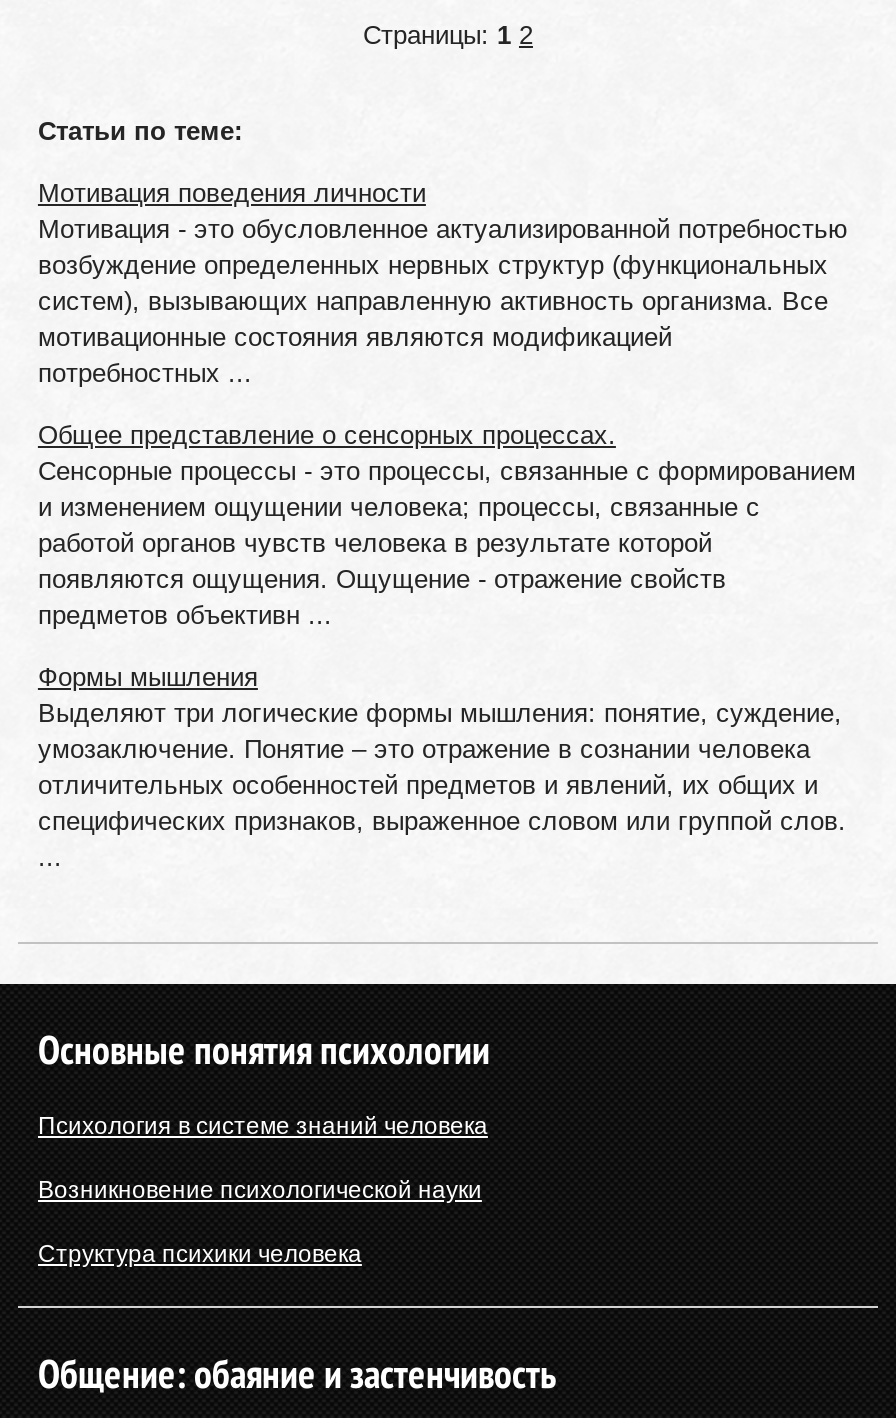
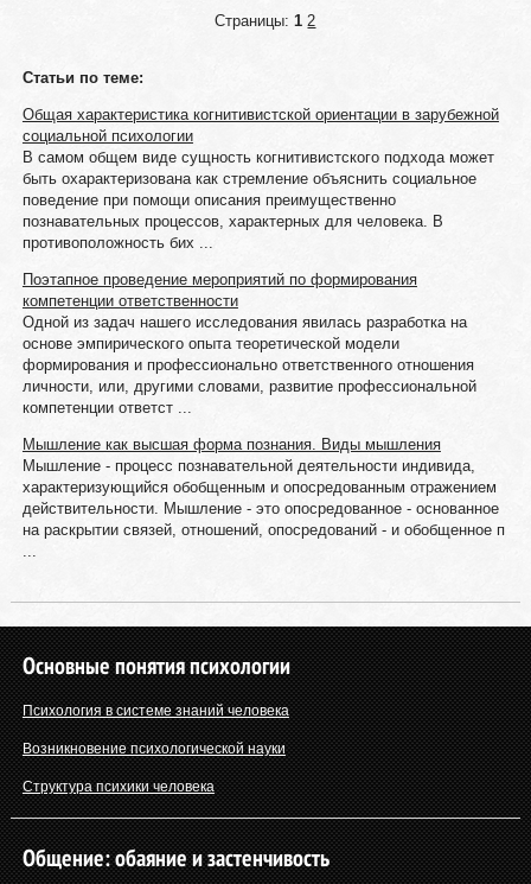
[38,178,848,388] Мотивация поведения личности | Мотивация - это обусловленное актуализированной потребностью | возбуждение определенных нервных структур (функциональных | систем), вызывающих направленную активность организма. Все | мотивационные состояния являются модификацией | потребностных ... -> [23,106,499,252] Общая характеристика когнитивистской ориентации в зарубежной | социальной психологии | В самом общем виде сущность когнитивистского подхода может | быть охарактеризована как стремление объяснить социальное | поведение при помощи описания преимущественно | познавательных процессов, характерных для человека. В | противоположность бих ...
[38,420,856,630] Общее представление о сенсорных процессах. | Сенсорные процессы - это процессы, связанные с формированием | и изменением ощущении человека; процессы, связанные с | работой органов чувств человека в результате которой | появляются ощущения. Ощущение - отражение свойств | предметов объективн ... -> [23,271,476,416] Поэтапное проведение мероприятий по формирования | компетенции ответственности | Одной из задач нашего исследования явилась разработка на | основе эмпирического опыта теоретической модели | формирования и профессионально ответственного отношения | личности, или, другими словами, развитие профессиональной | компетенции ответст ...
[38,662,846,836] Формы мышления | Выделяют три логические формы мышления: понятие, суждение, | умозаключение. Понятие – это отражение в сознании человека | отличительных особенностей предметов и явлений, их общих и | специфических признаков, выраженное словом или группой слов. -> [23,435,505,539] Мышление как высшая форма познания. Виды мышления | Мышление - процесс познавательной деятельности индивида, | характеризующийся обобщенным и опосредованным отражением | действительности. Мышление - это опосредованное - основанное | на раскрытии связей, отношений, опосредований - и обобщенное п

